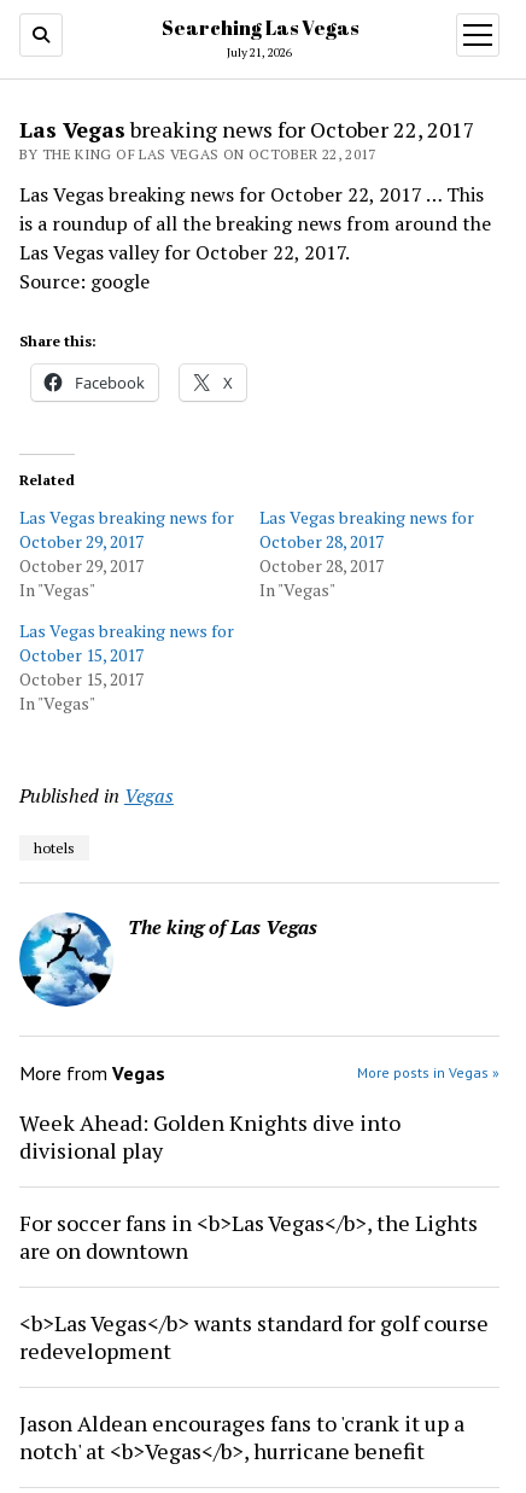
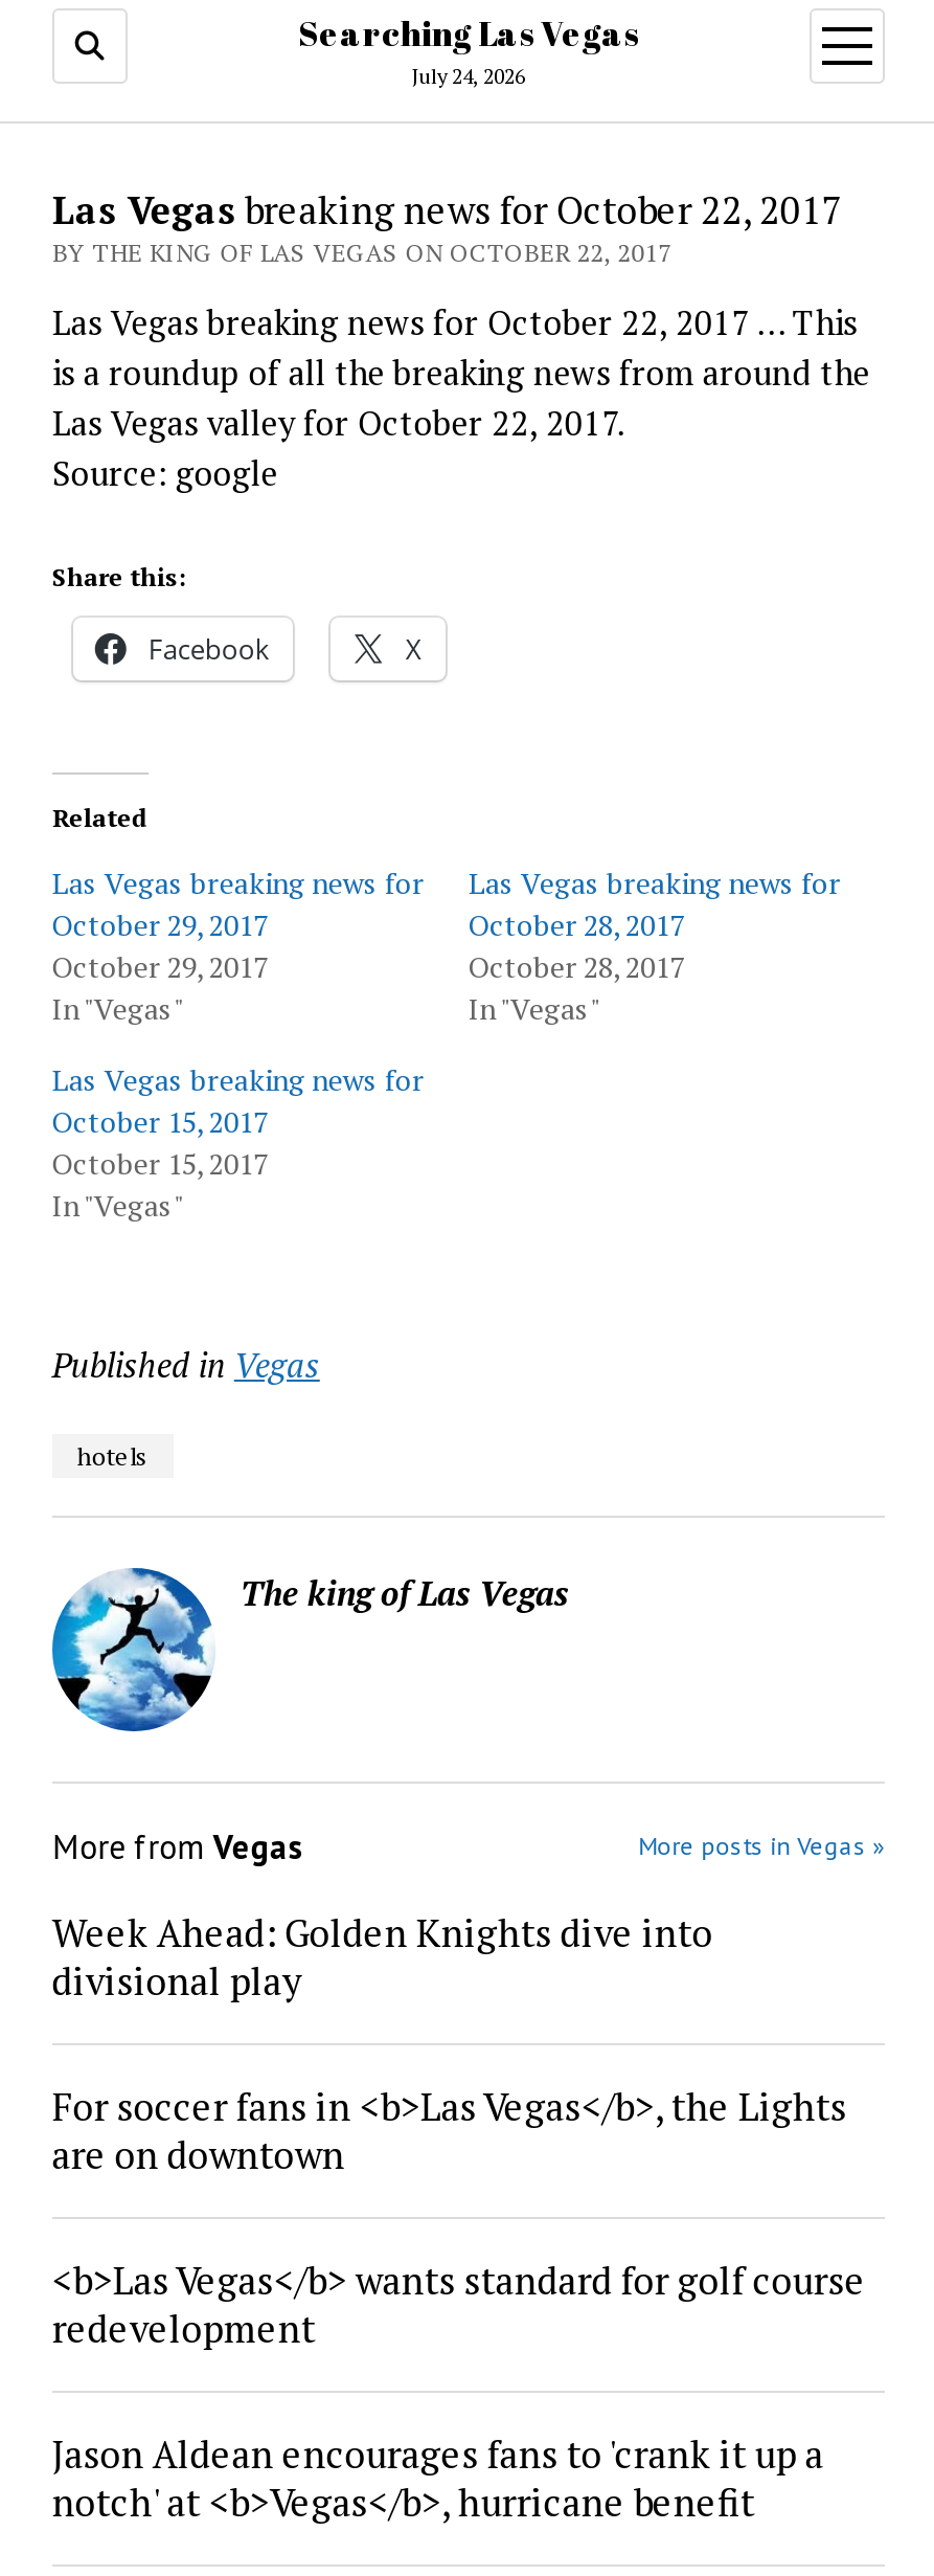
[227,45,292,60] July 21, 2026 -> [412,63,525,90] July 24, 2026

